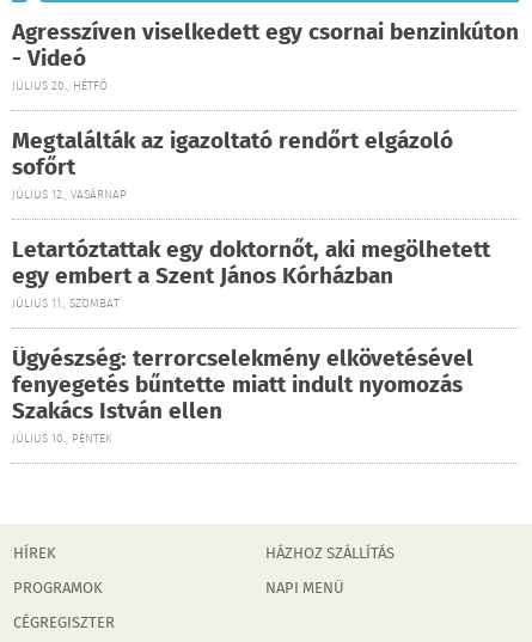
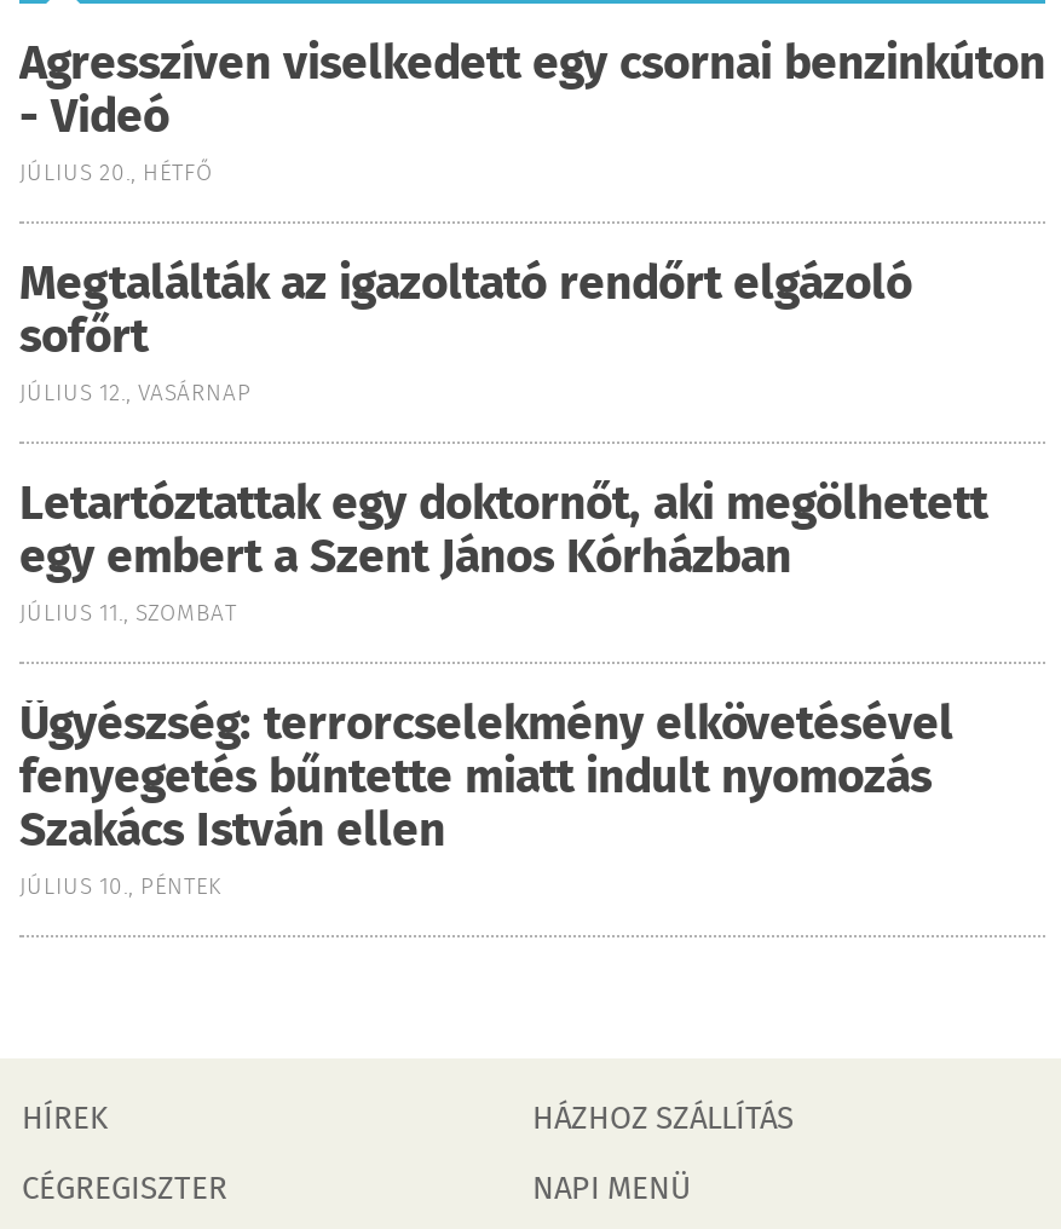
[13,577,103,601] PROGRAMOK -> none

